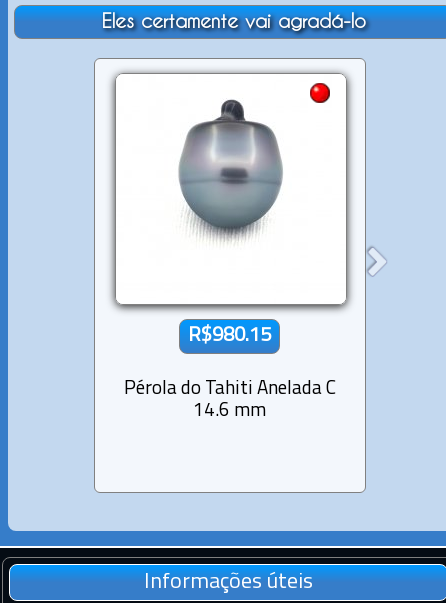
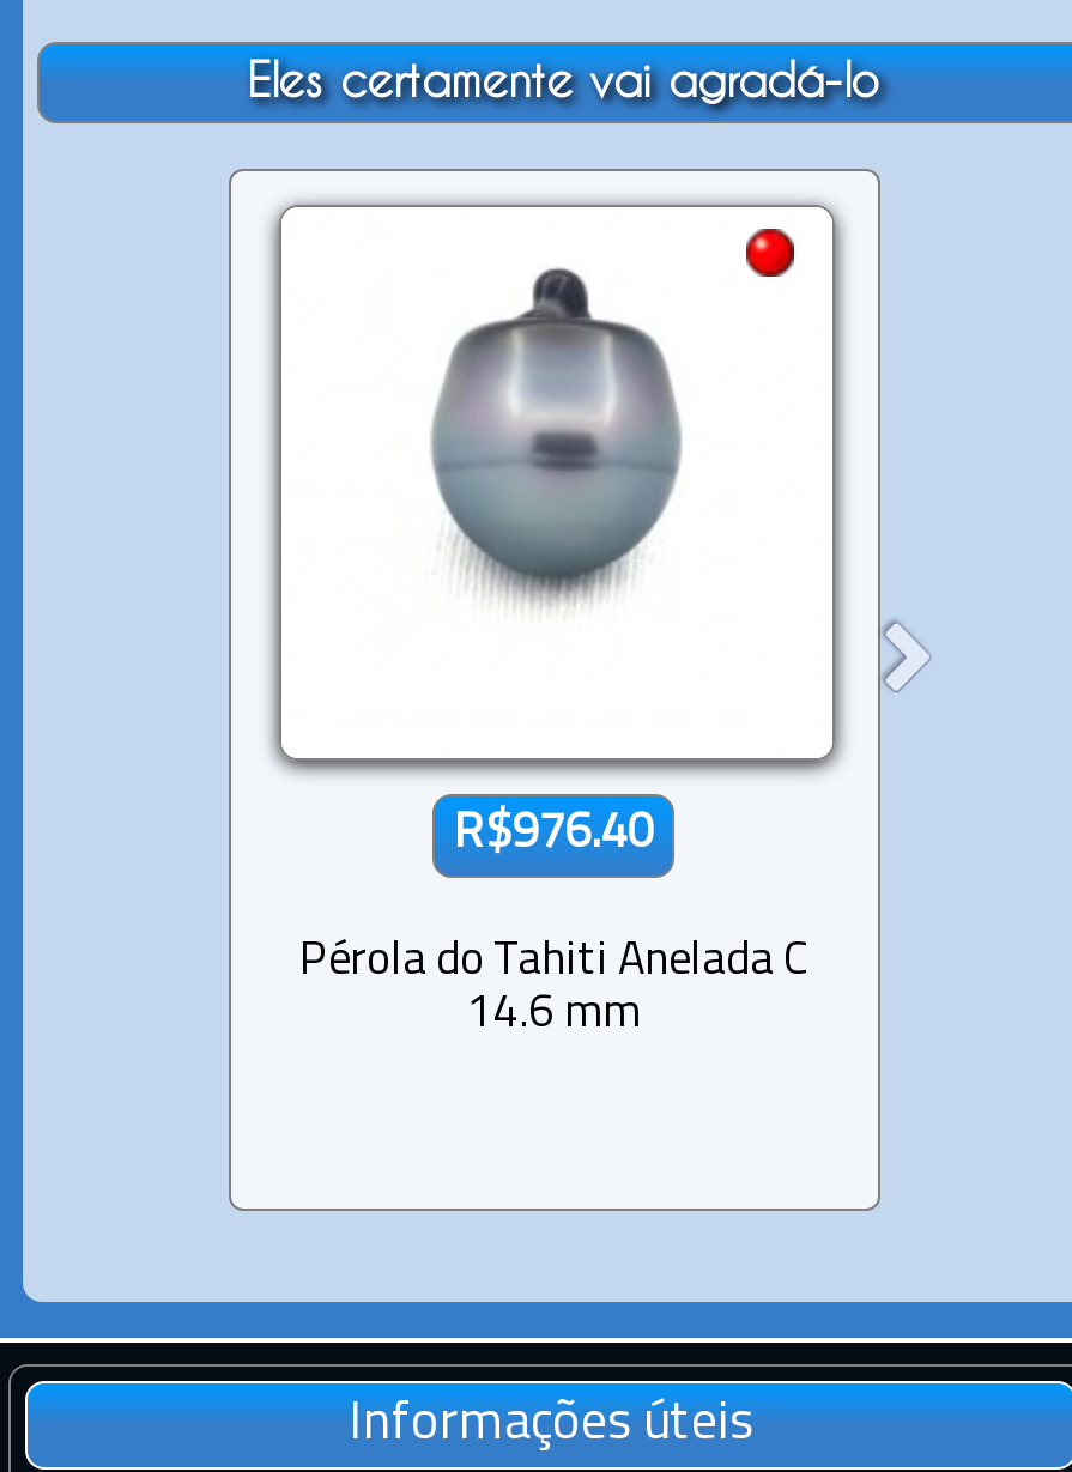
[188,326,271,346] R$980.15 -> [454,811,653,859] R$976.40

